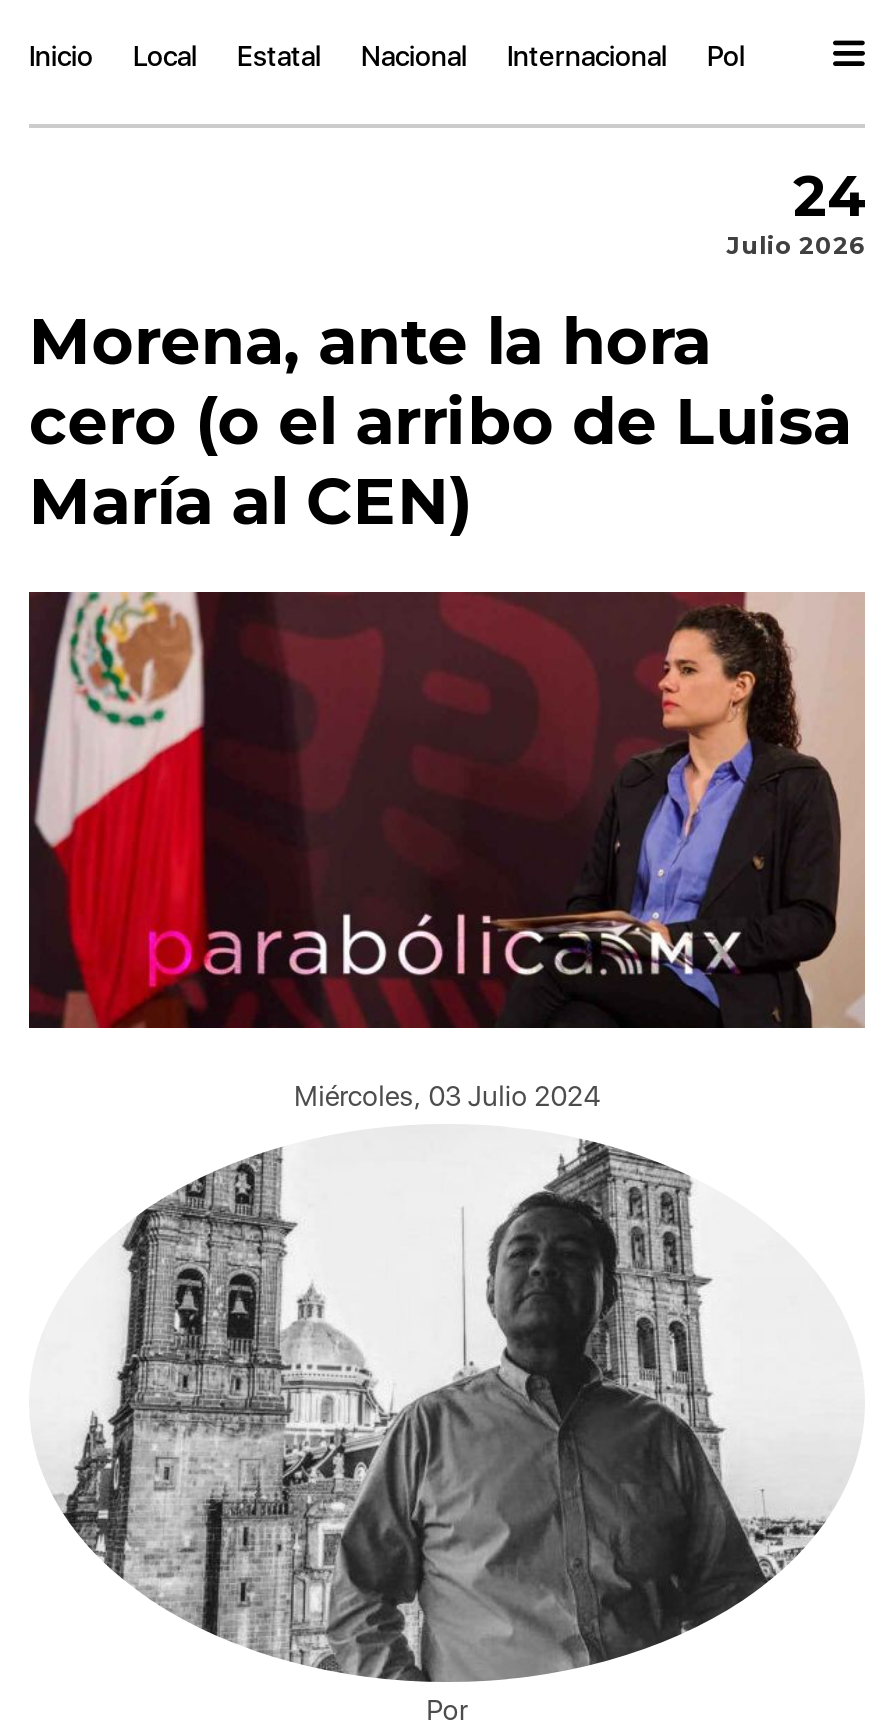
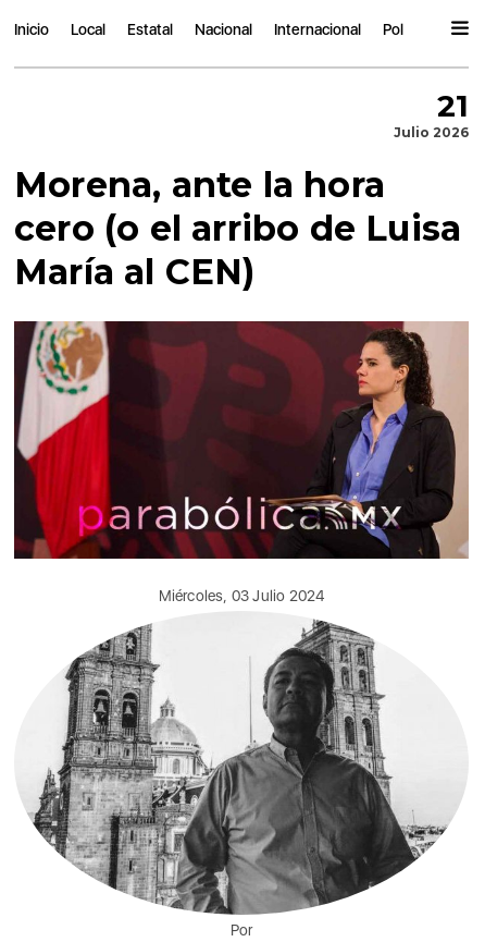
[793,161,865,229] 24 -> [437,87,469,124] 21

